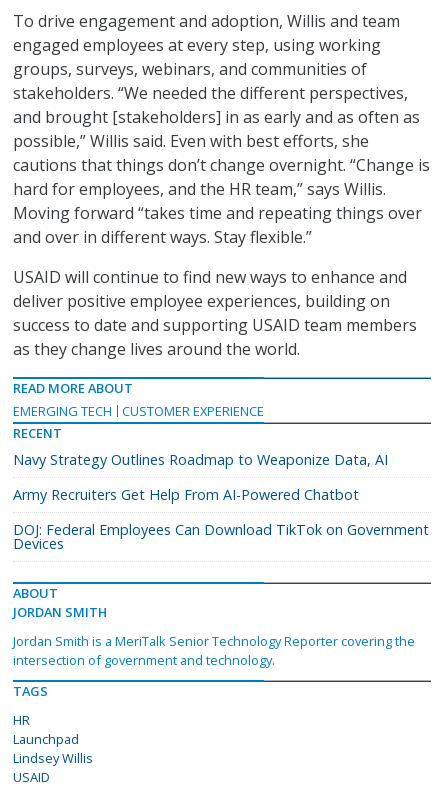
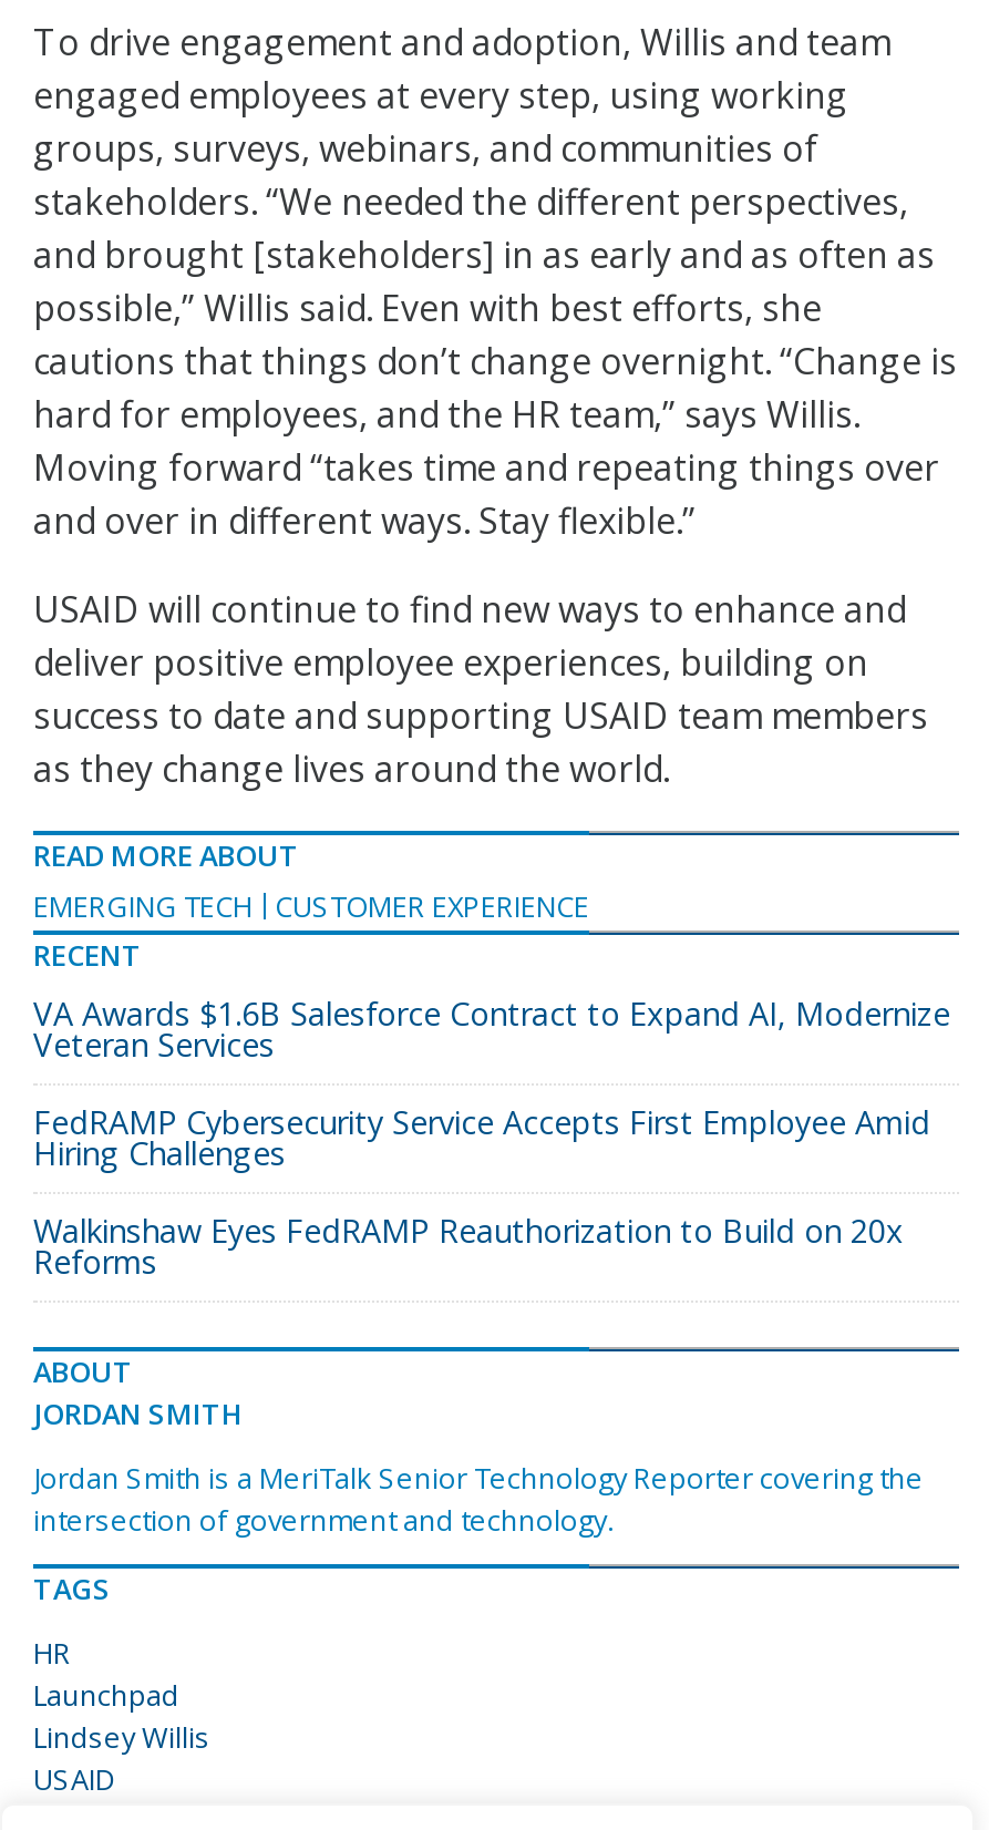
[13,450,388,469] Navy Strategy Outlines Roadmap to Weaponize Data, AI -> [33,993,950,1066] VA Awards $1.6B Salesforce Contract to Expand AI, Modernize | Veteran Services
[13,485,359,504] Army Recruiters Get Help From AI-Powered Chatbot -> [33,1101,930,1174] FedRAMP Cybersecurity Service Accepts First Employee Amid | Hiring Challenges
[13,520,429,553] DOJ: Federal Employees Can Download TikTok on Government | Devices -> [33,1210,904,1283] Walkinshaw Eyes FedRAMP Reauthorization to Build on 20x | Reforms

